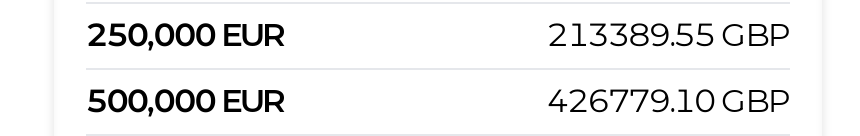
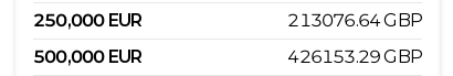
[547,16,790,54] 213389.55 GBP -> [288,10,422,31] 213076.64 GBP
[547,82,790,120] 426779.10 GBP -> [288,46,422,67] 426153.29 GBP

